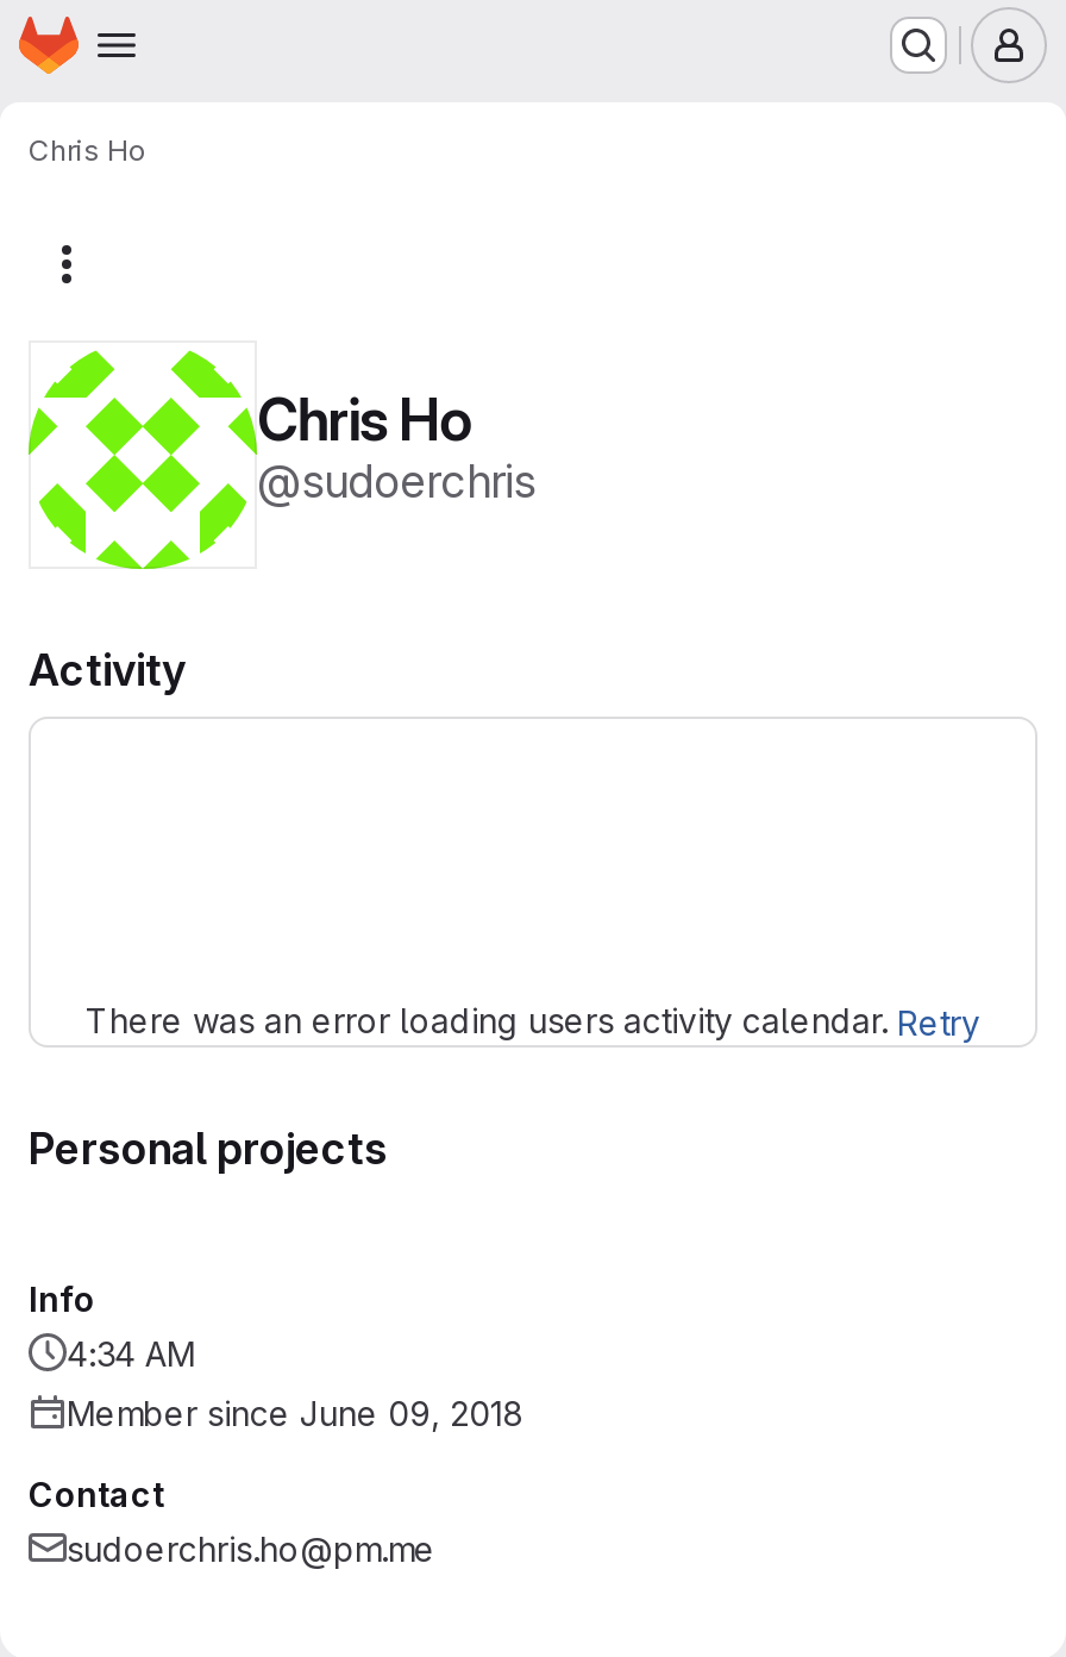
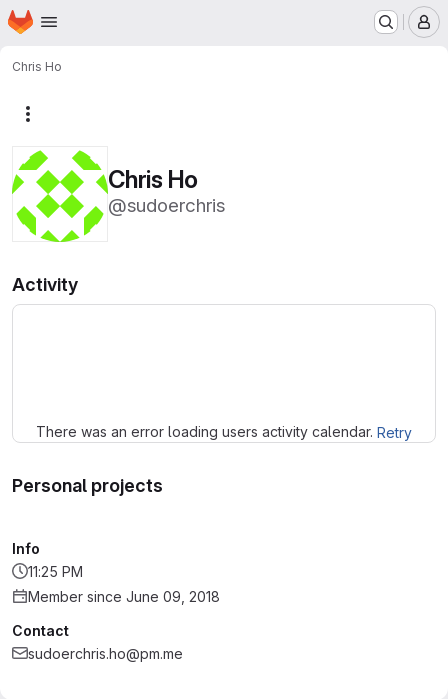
[67,1333,195,1374] 4:34 AM -> [28,563,83,580] 11:25 PM

